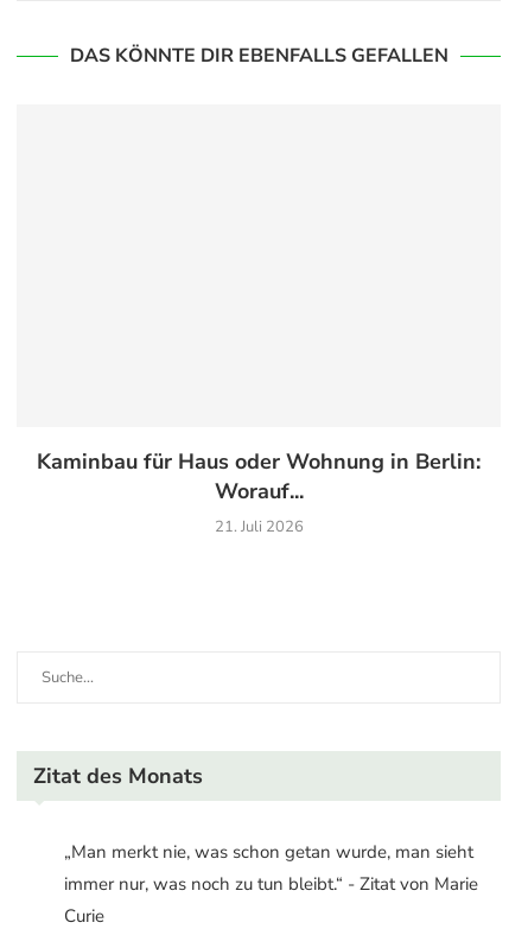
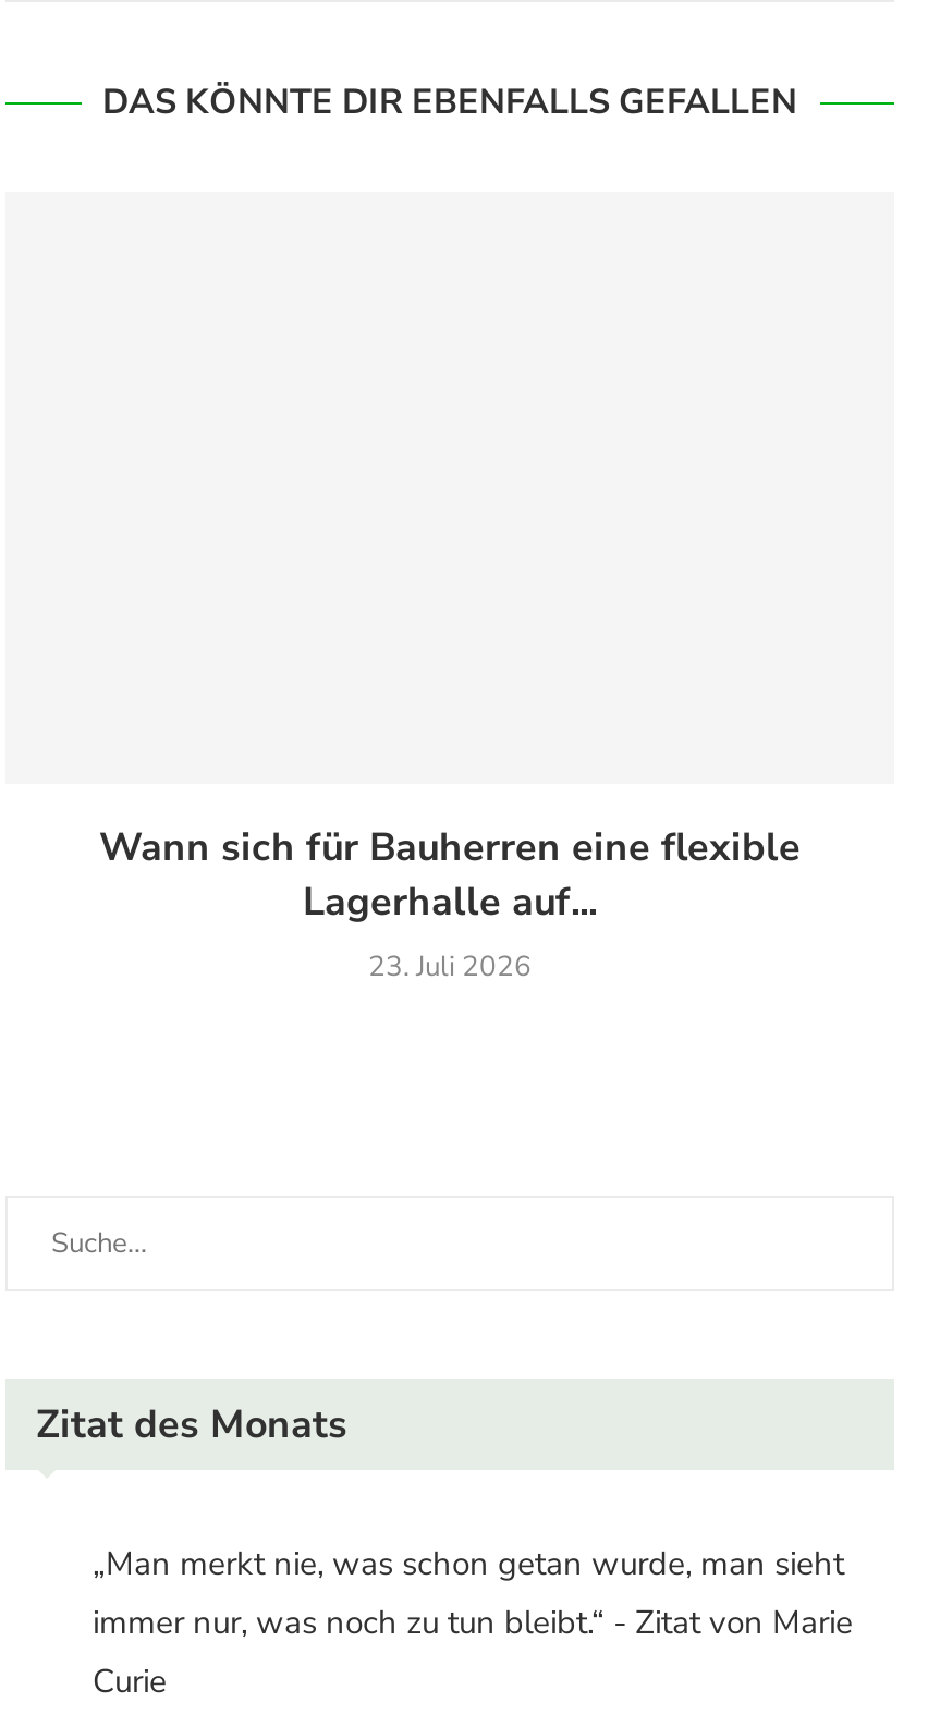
[37,447,481,537] Kaminbau für Haus oder Wohnung in Berlin: | Worauf... | 21. Juli 2026 -> [99,821,801,987] Wann sich für Bauherren eine flexible | Lagerhalle auf... | 23. Juli 2026

